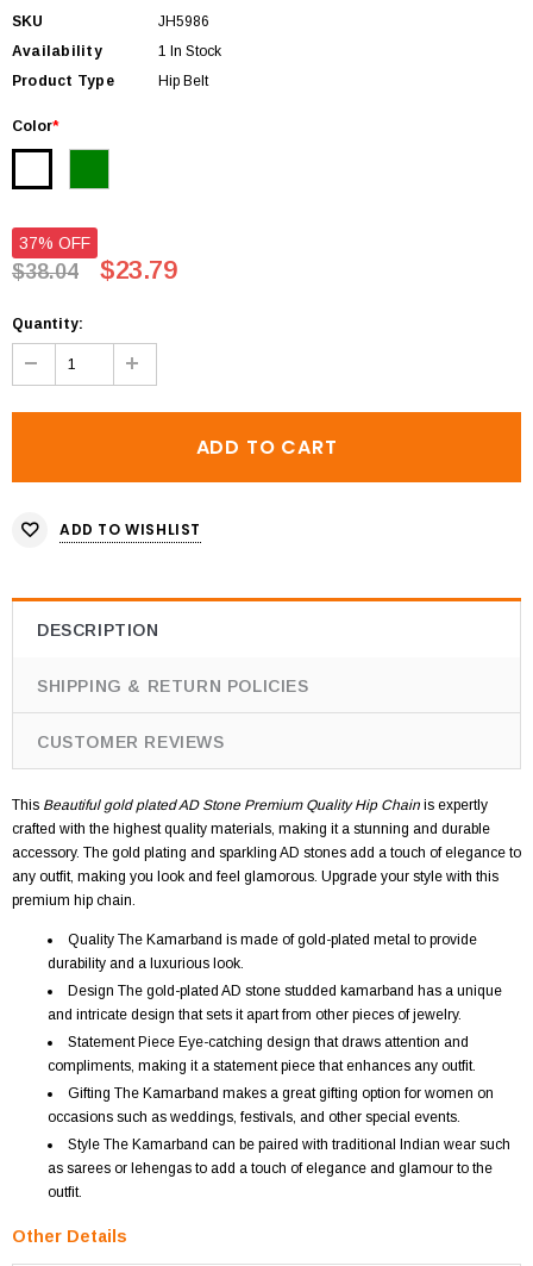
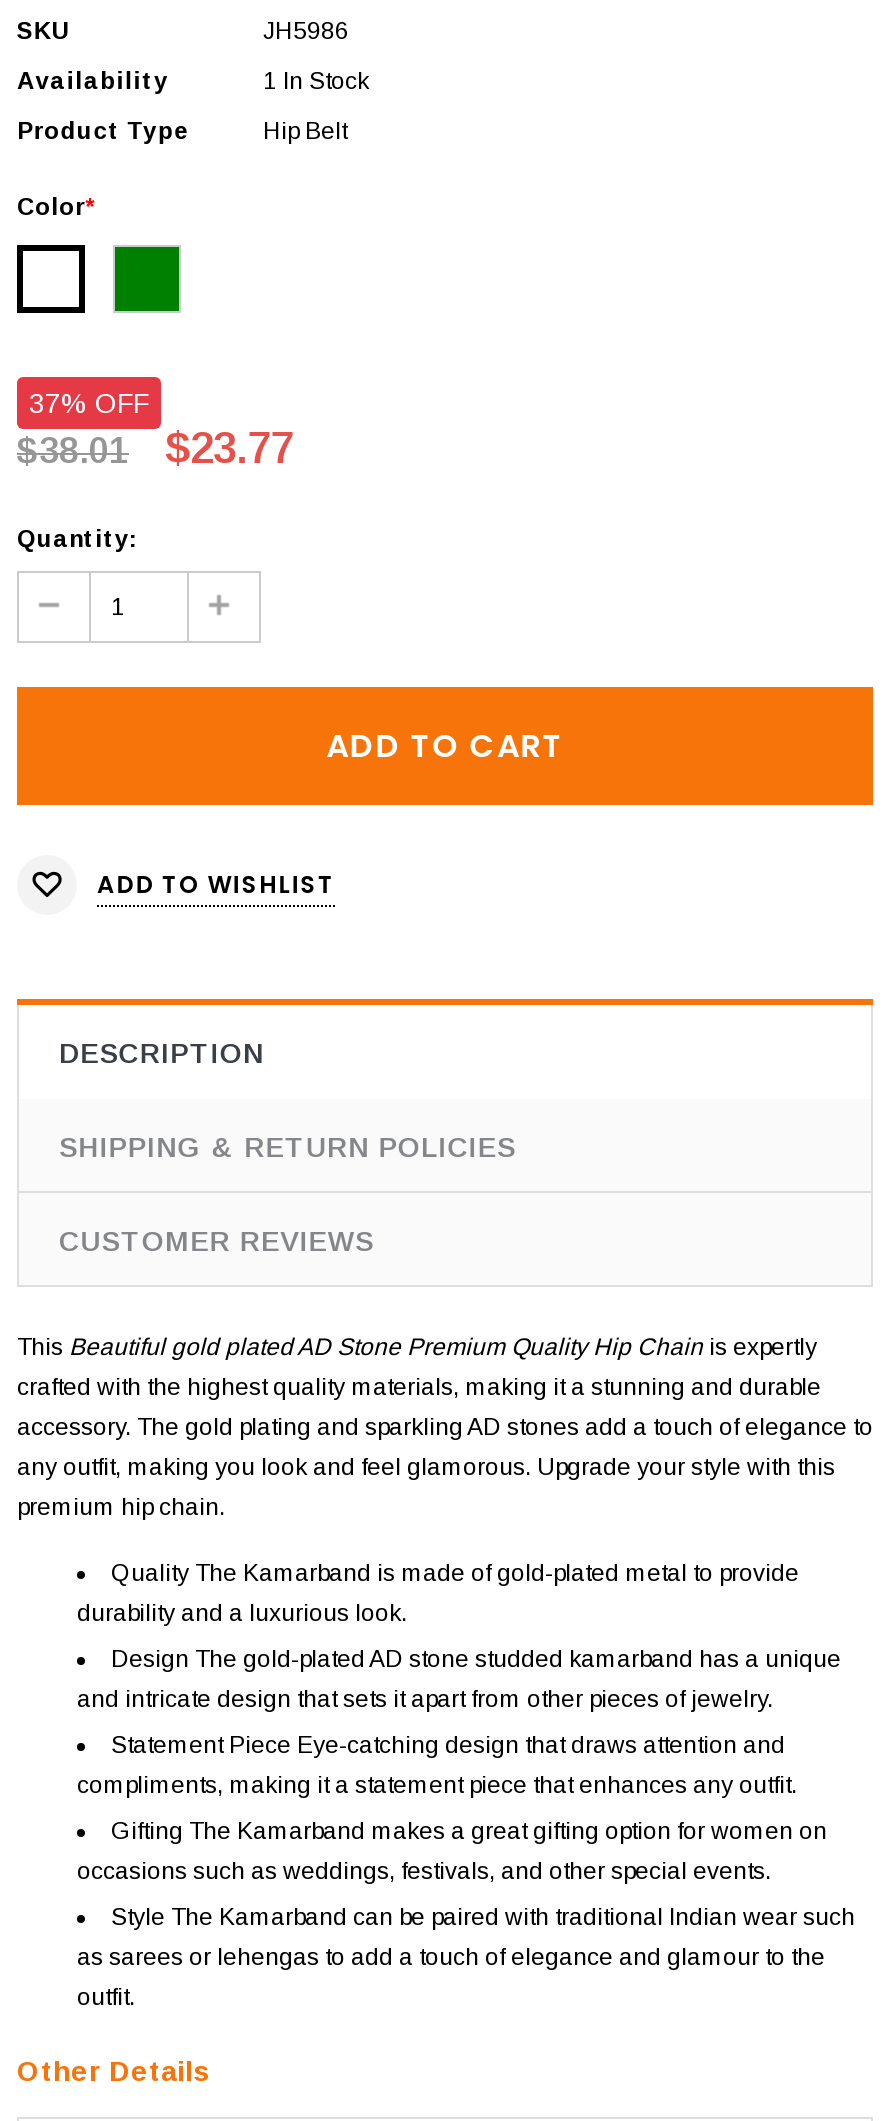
[12,260,79,284] $38.04 -> [17,432,129,472] $38.01
[100,255,177,285] $23.79 -> [165,424,294,474] $23.77

